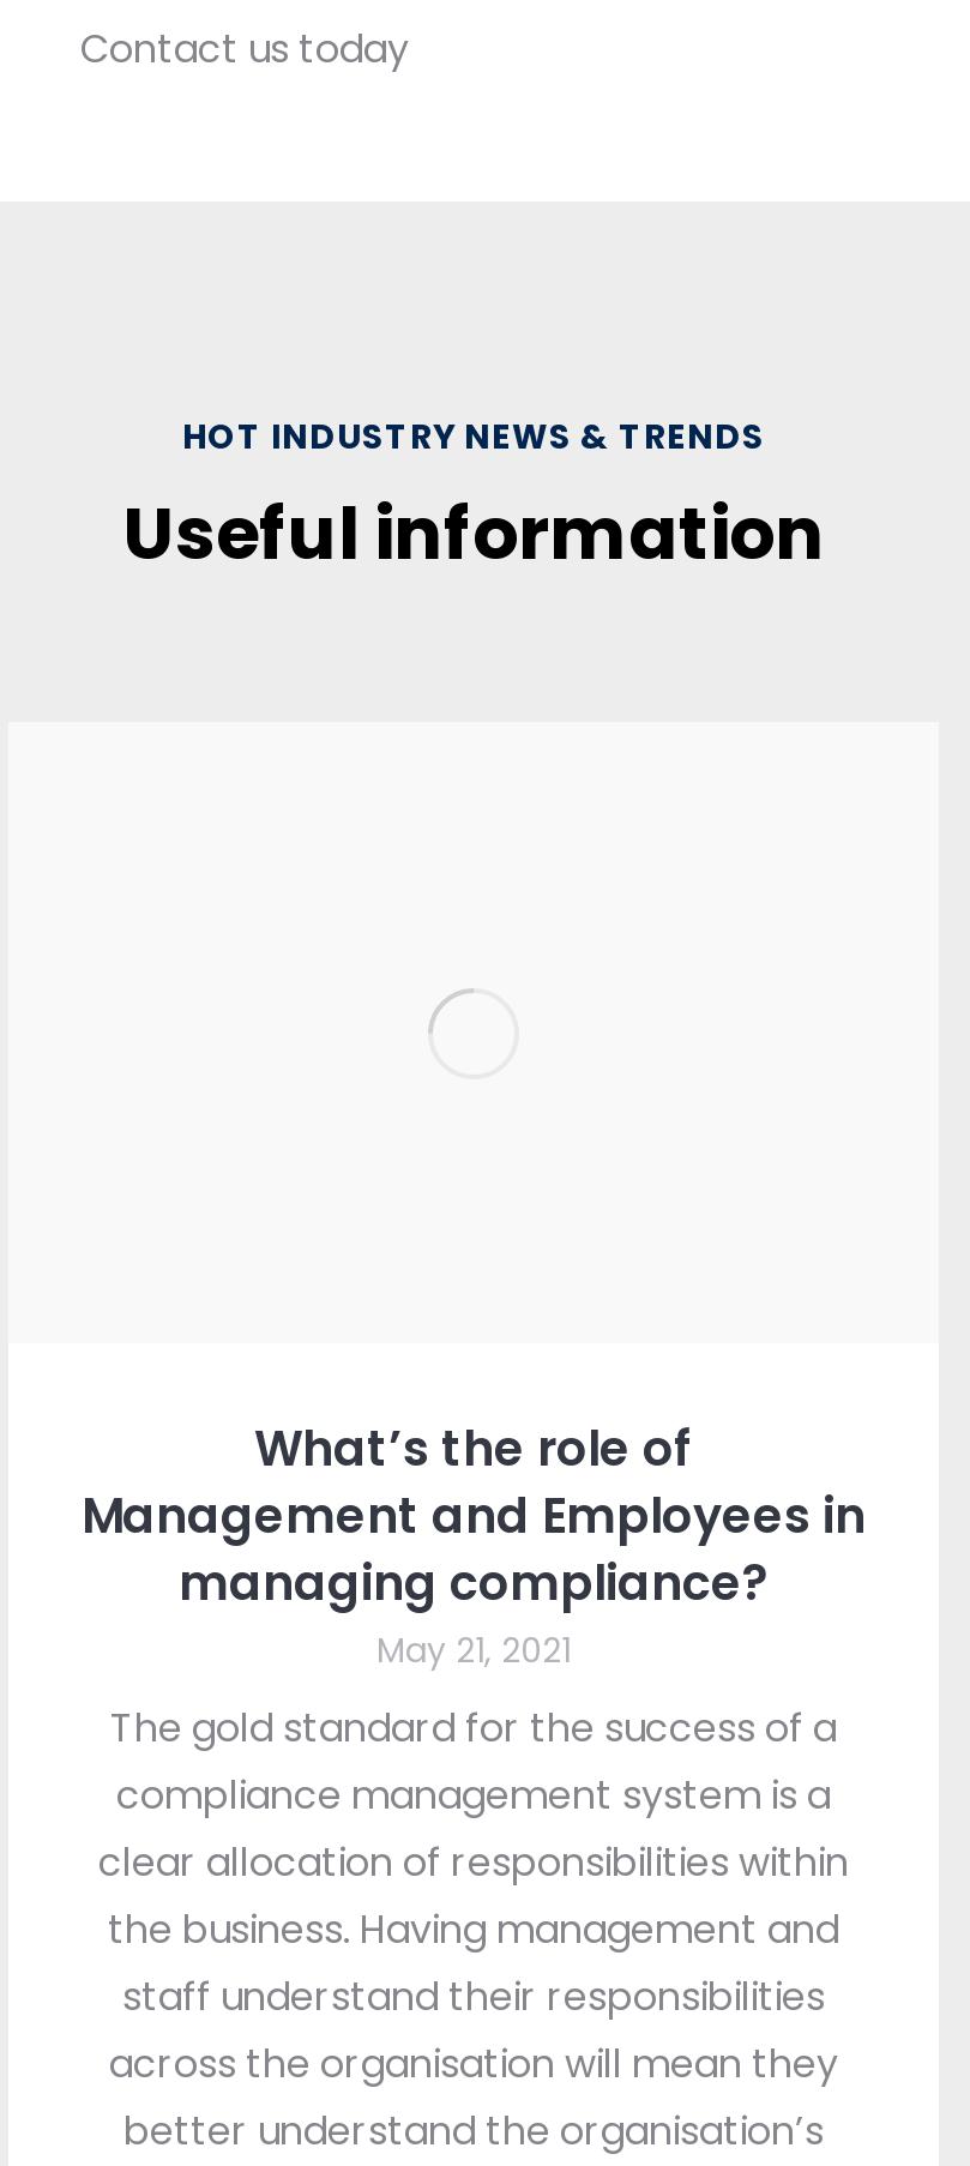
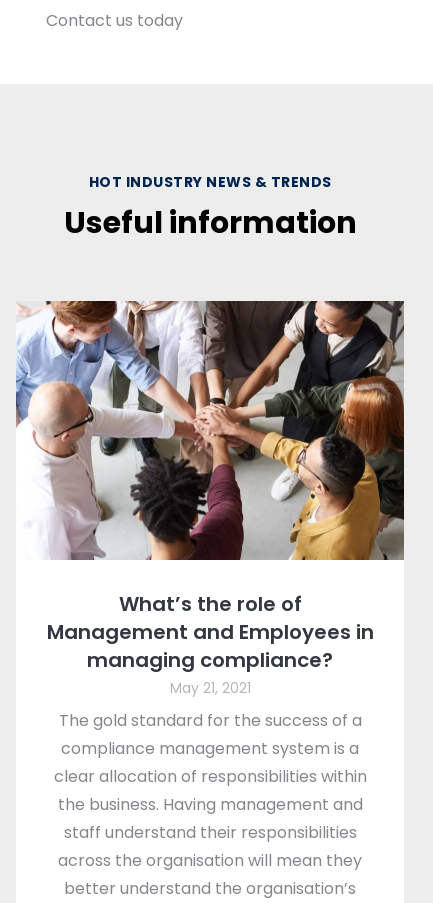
none -> [15,300,405,561] [image]

